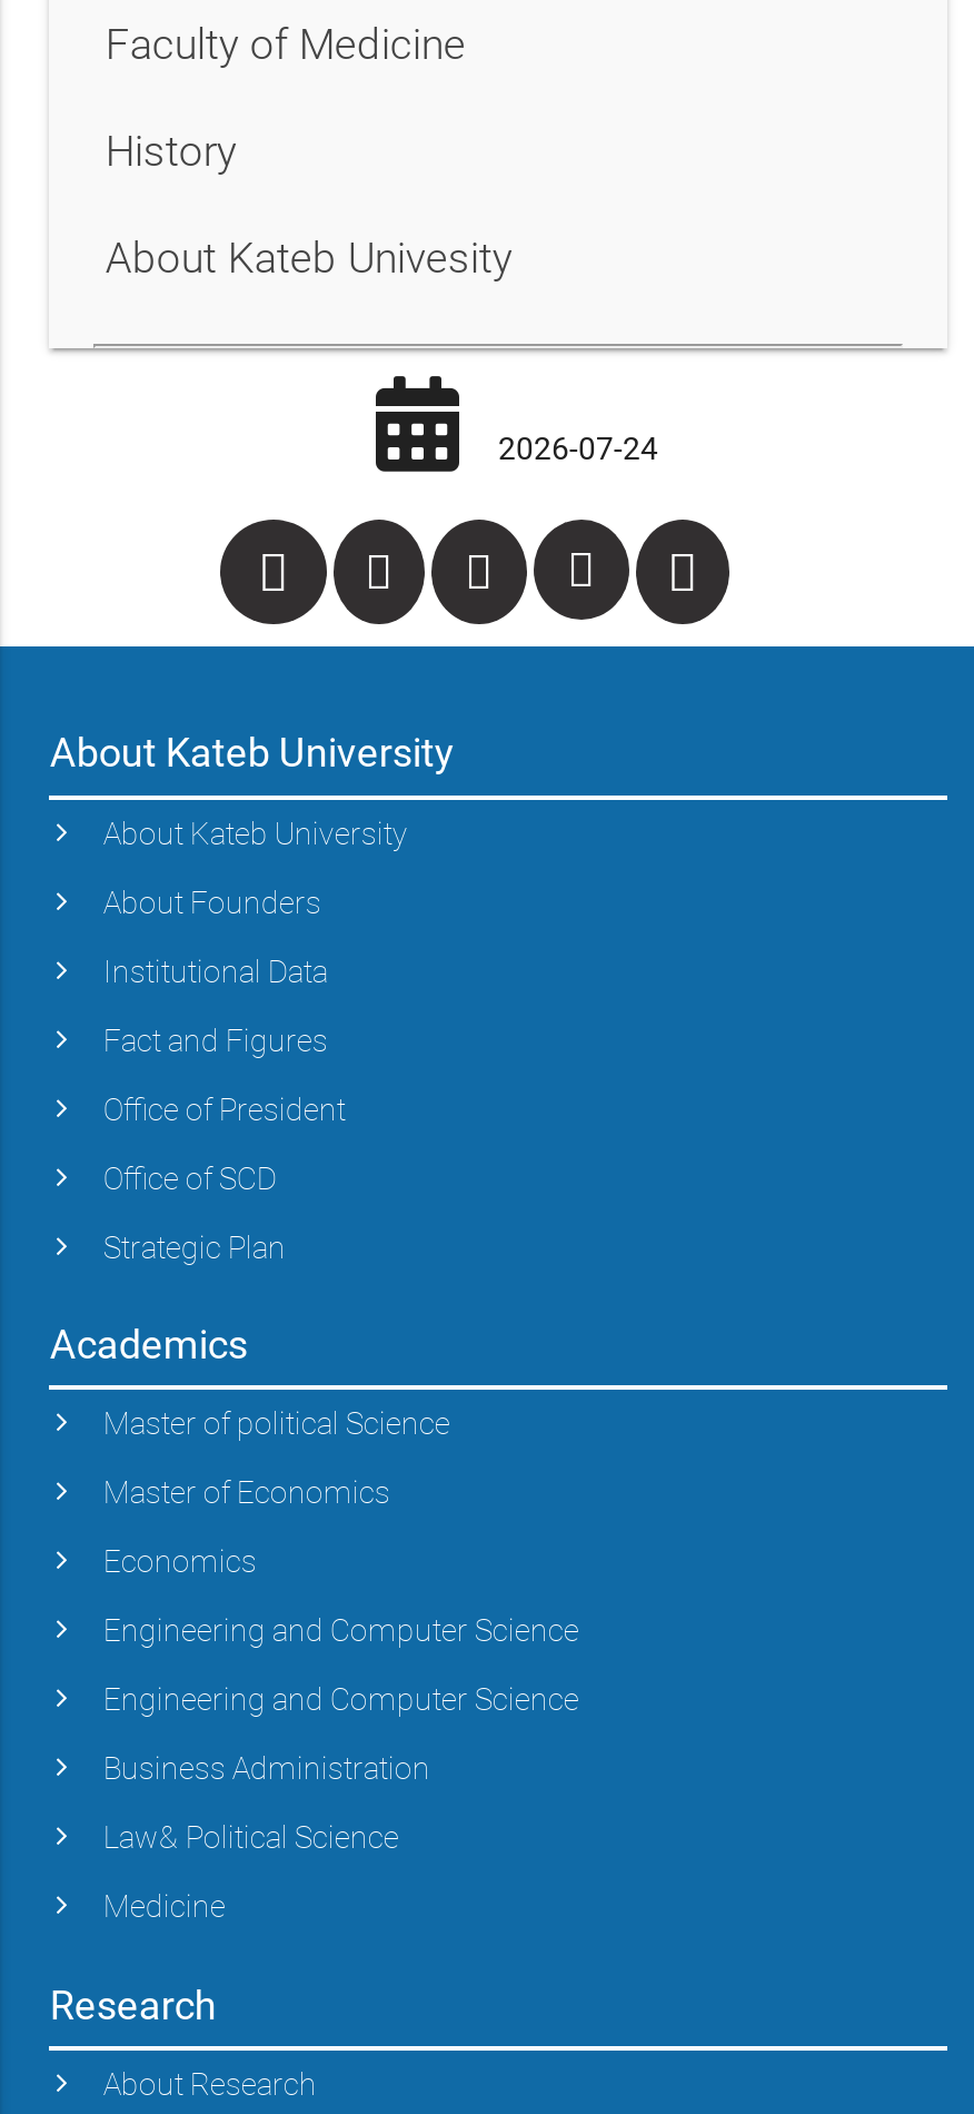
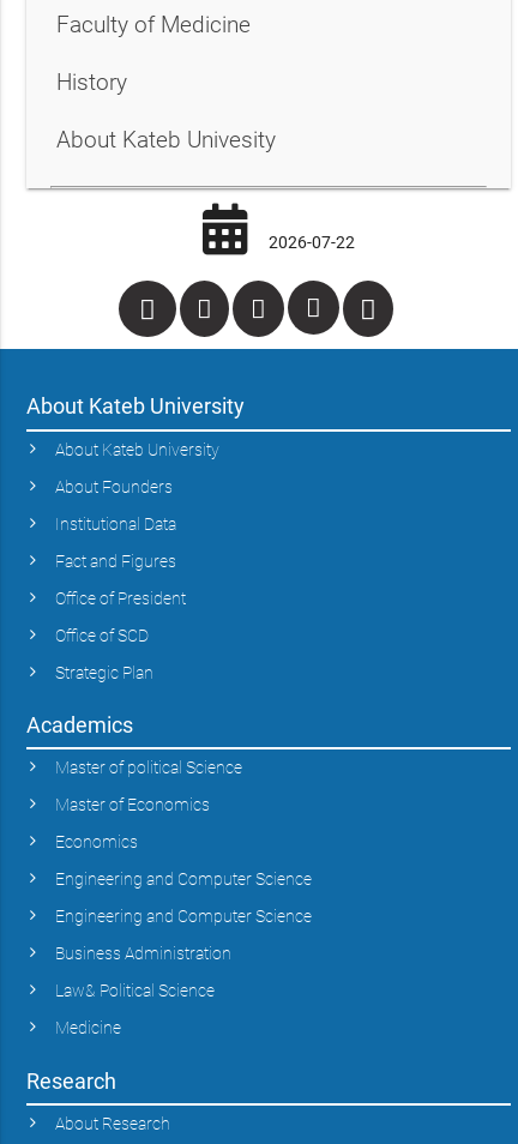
[498,430,658,466] 2026-07-24 -> [269,233,355,252] 2026-07-22

